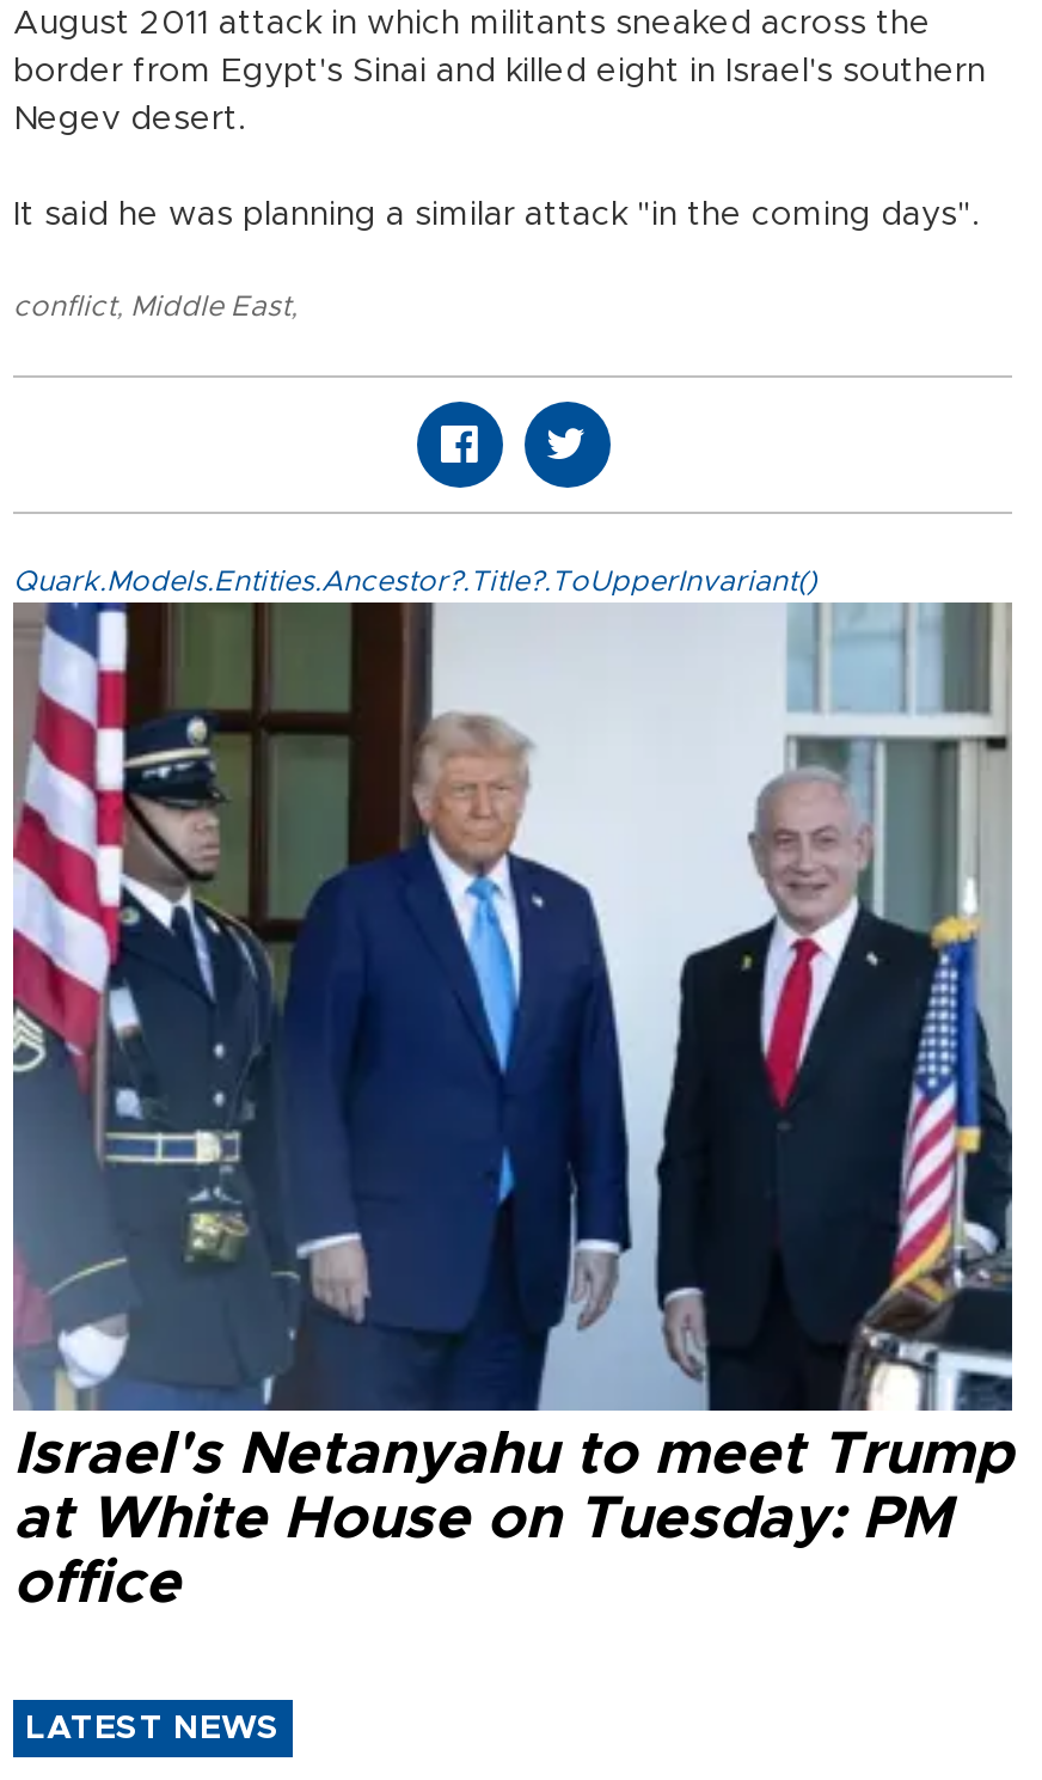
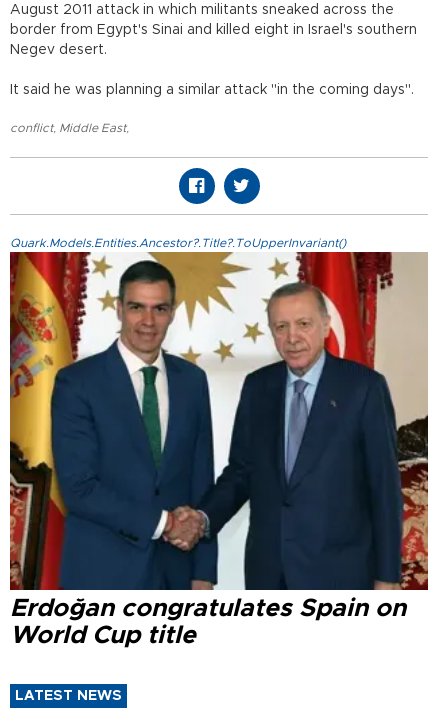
[11,602,1015,1613] [image] | Israel's Netanyahu to meet Trump | at White House on Tuesday: PM | office -> [9,251,429,647] [image] | Erdoğan congratulates Spain on | World Cup title

